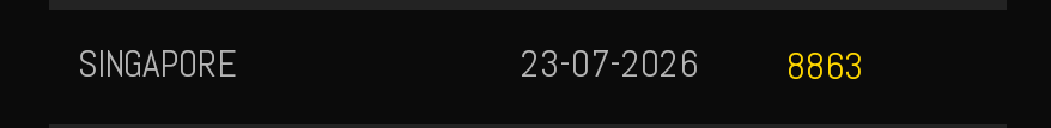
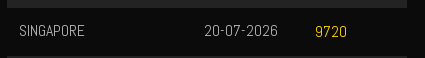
[521,41,698,89] 23-07-2026 -> [204,21,278,41] 20-07-2026
[786,42,863,90] 8863 -> [315,22,347,42] 9720

